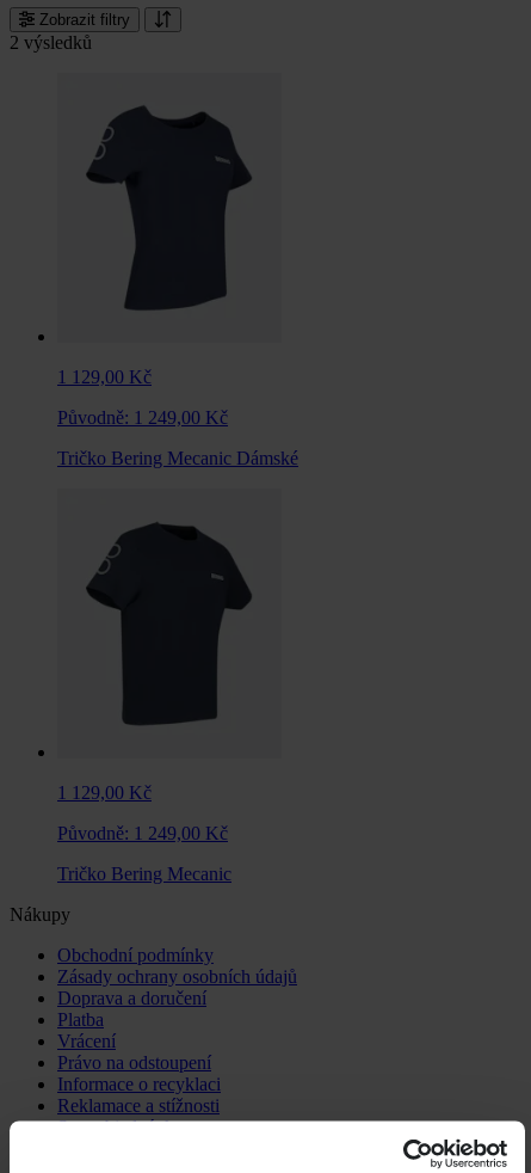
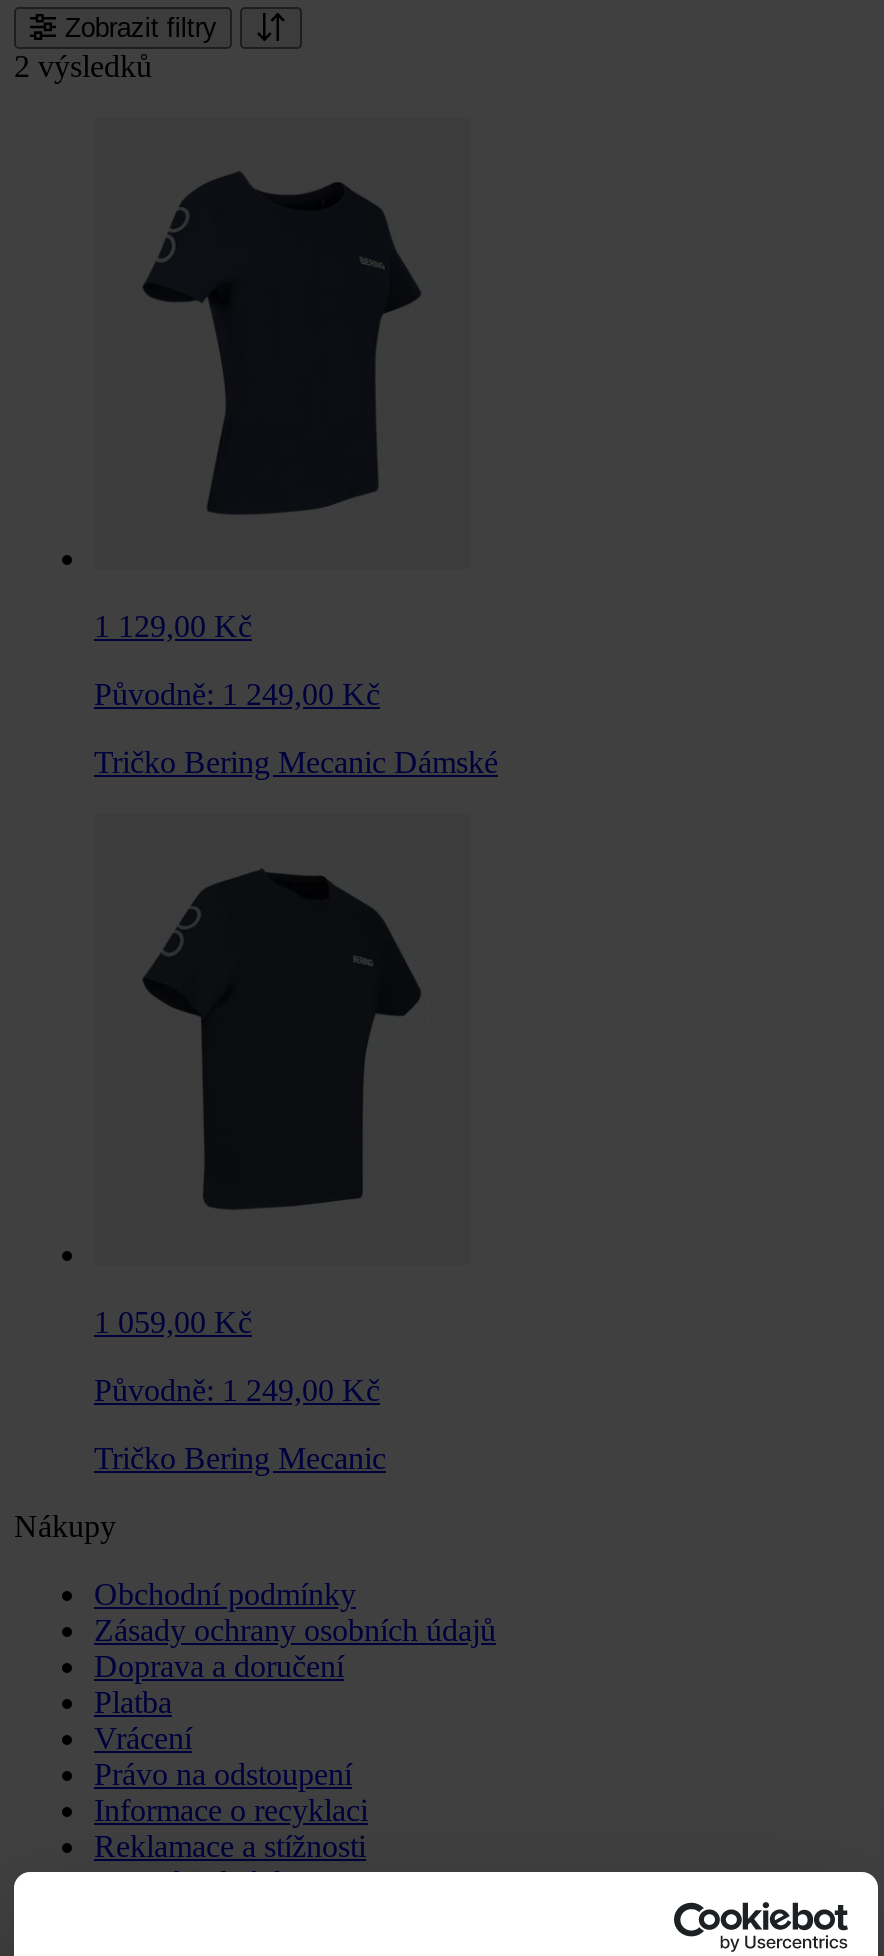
[57,782,152,802] 1 129,00 Kč -> [94,1304,252,1338] 1 059,00 Kč

